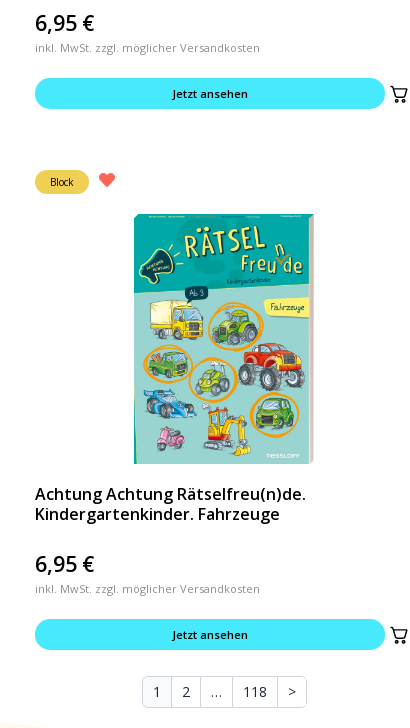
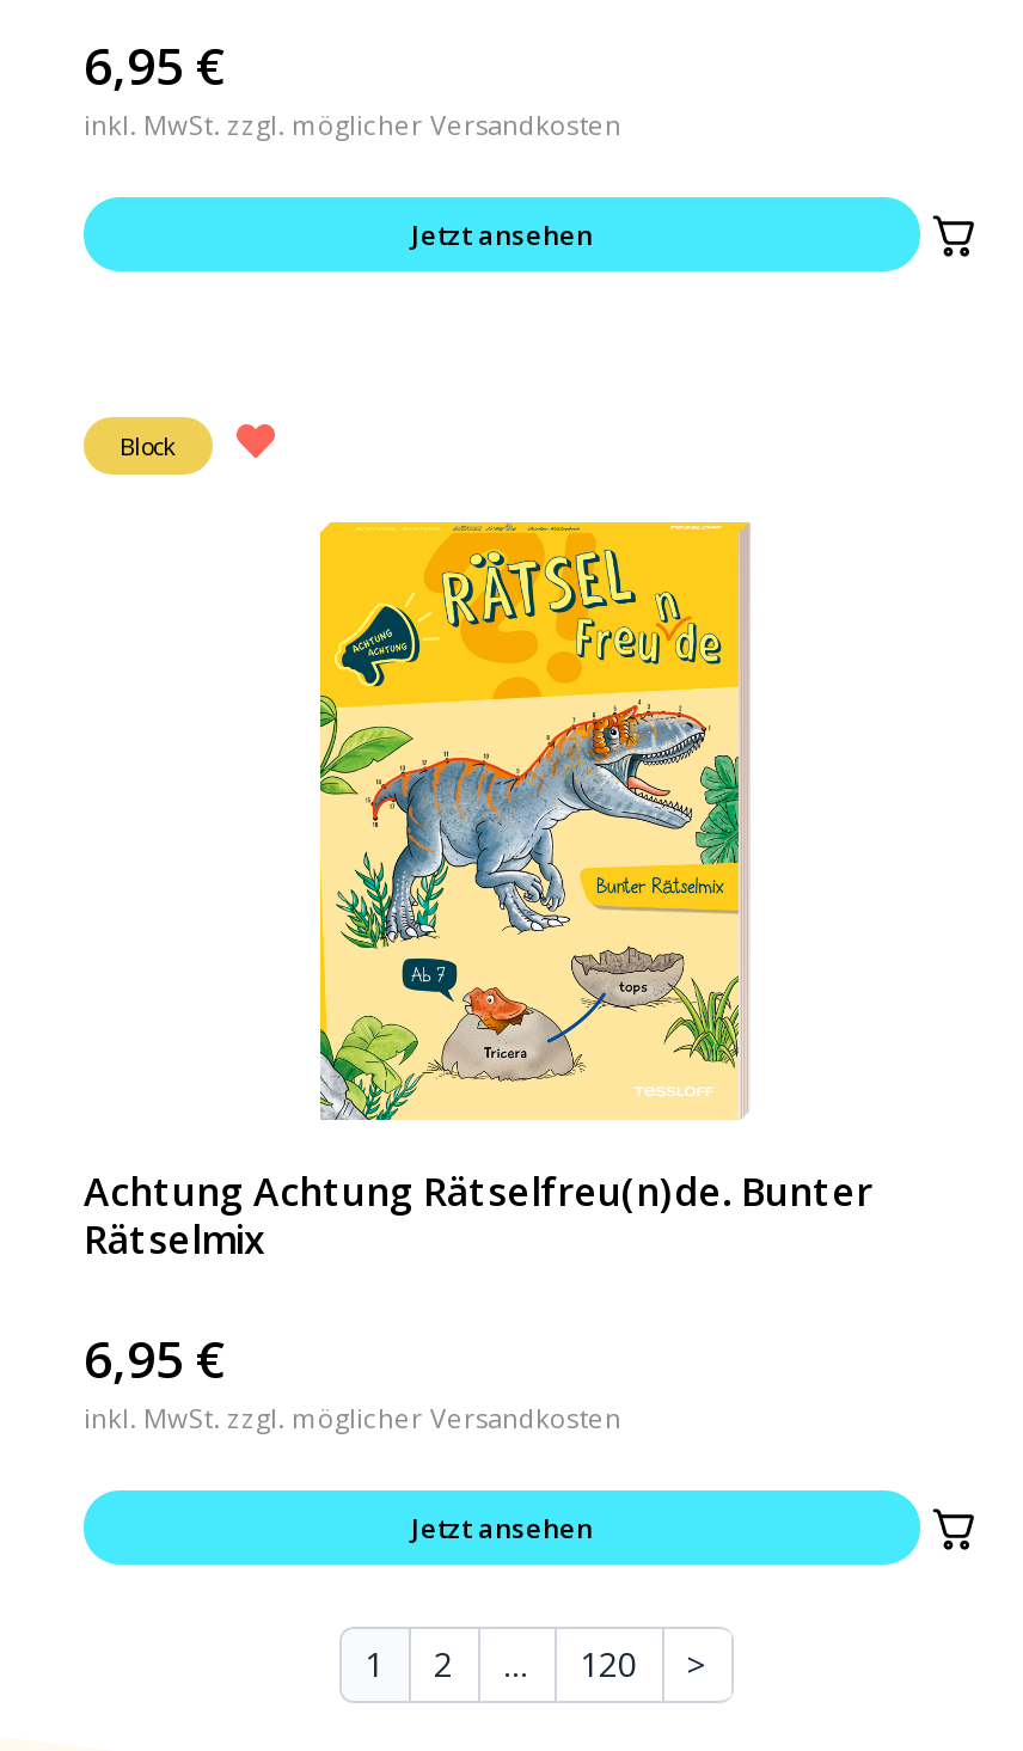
[35,213,314,525] [image] | Achtung Achtung Rätselfreu(n)de. | Kindergartenkinder. Fahrzeuge -> [84,520,872,1266] [image] | Achtung Achtung Rätselfreu(n)de. Bunter | Rätselmix
[242,682,266,701] 118 -> [580,1641,637,1686] 120

